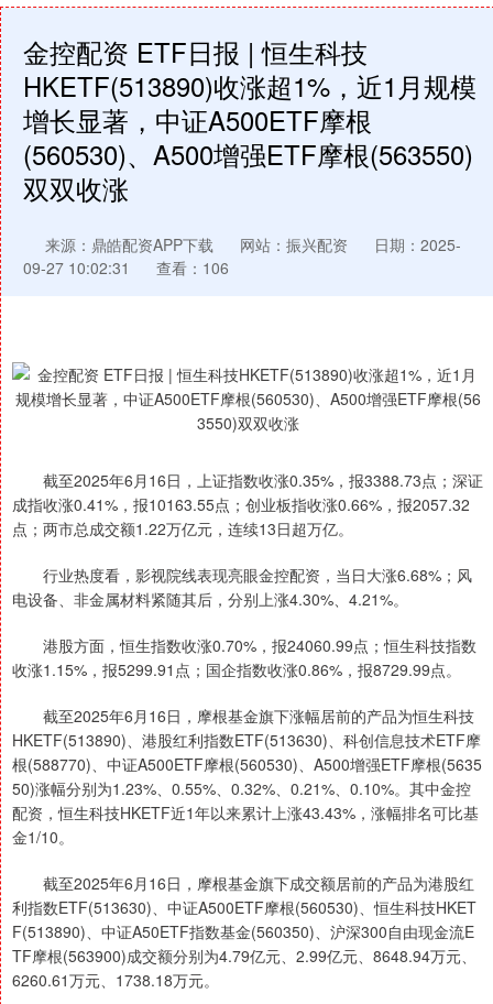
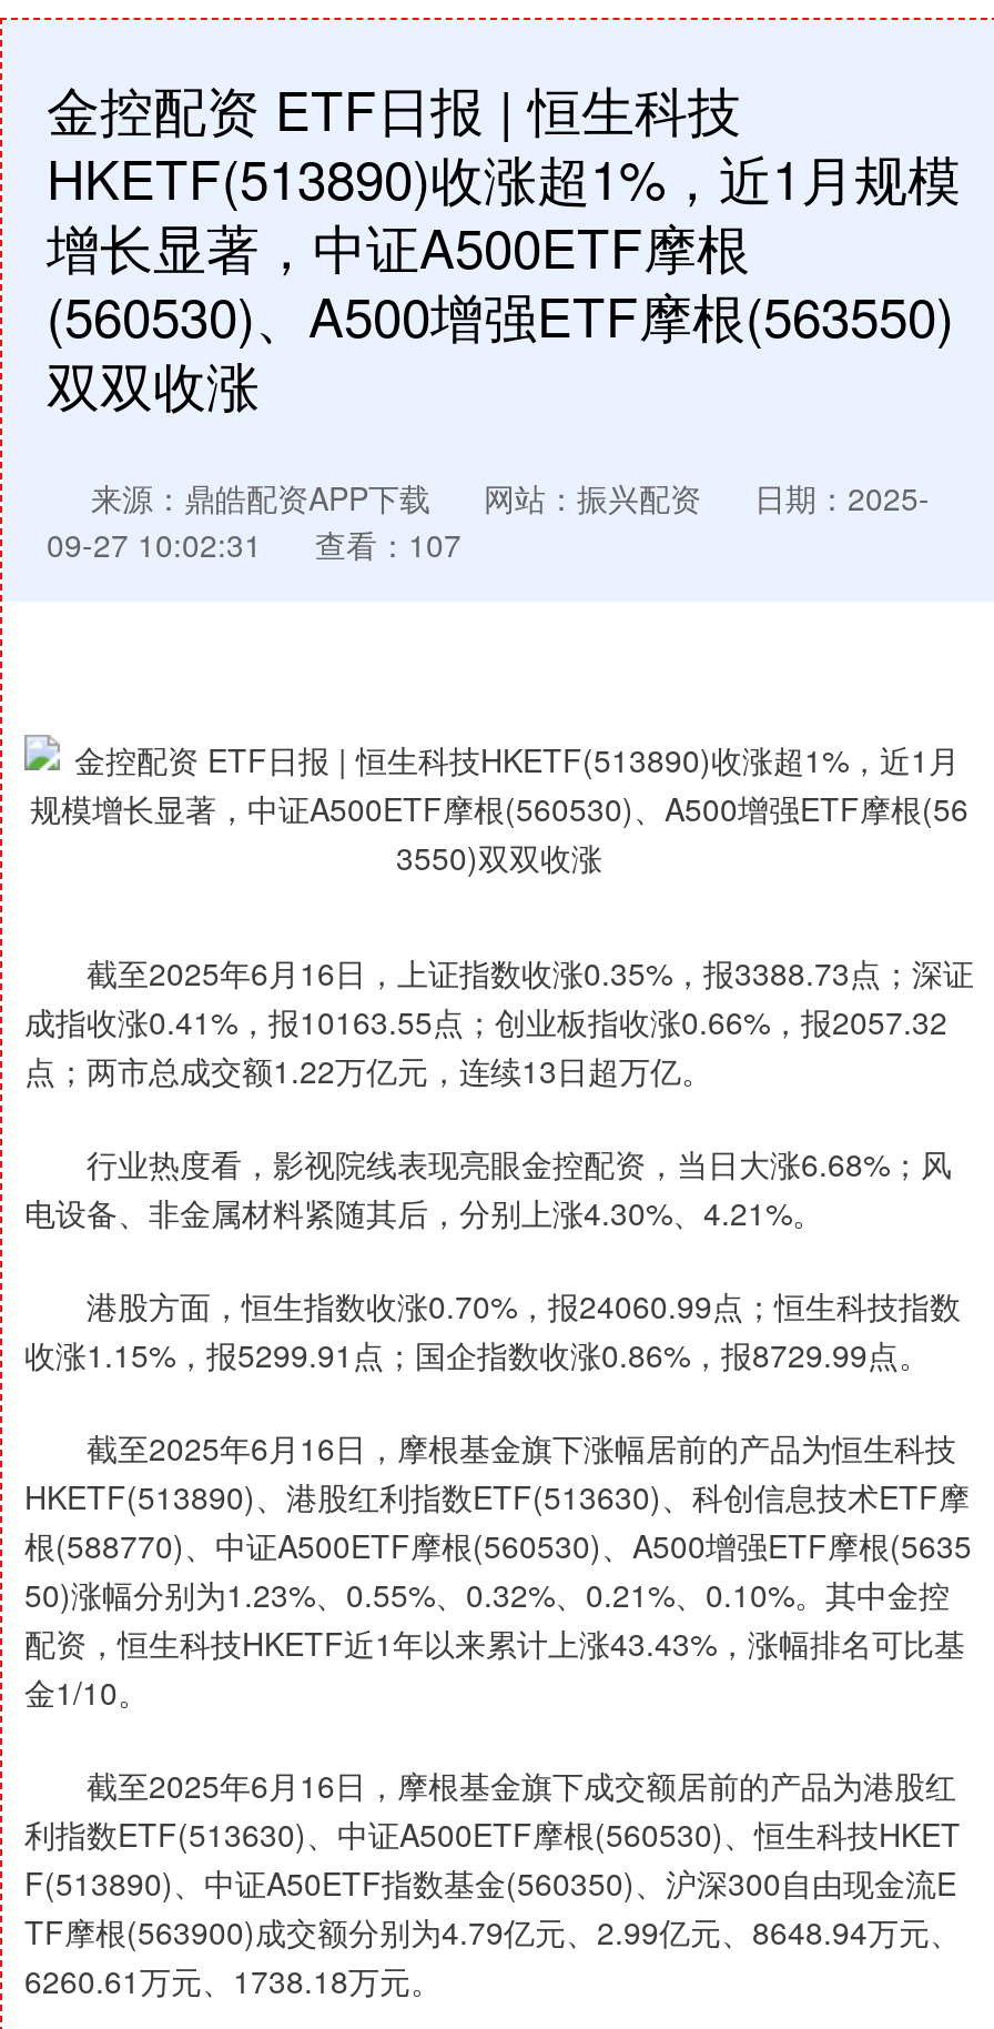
[23,257,229,279] 09-27 10:02:31 查看：106 -> [47,522,461,566] 09-27 10:02:31 查看：107

